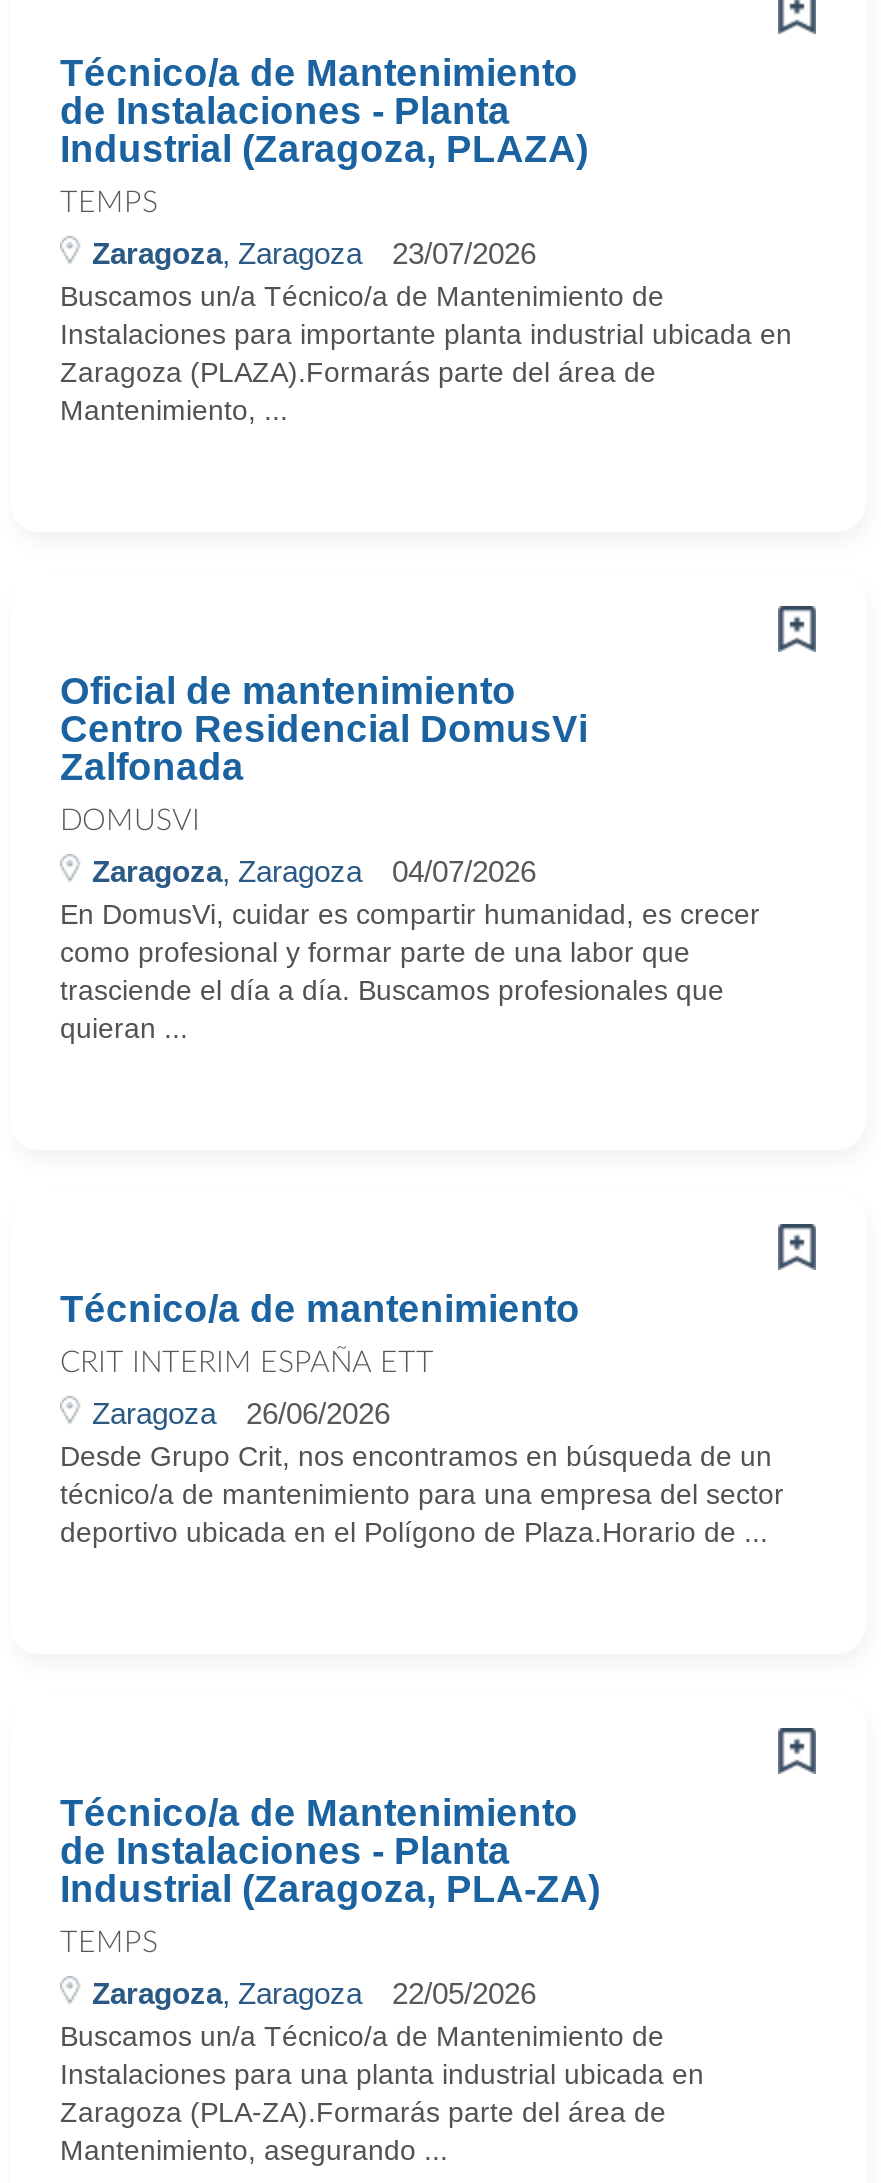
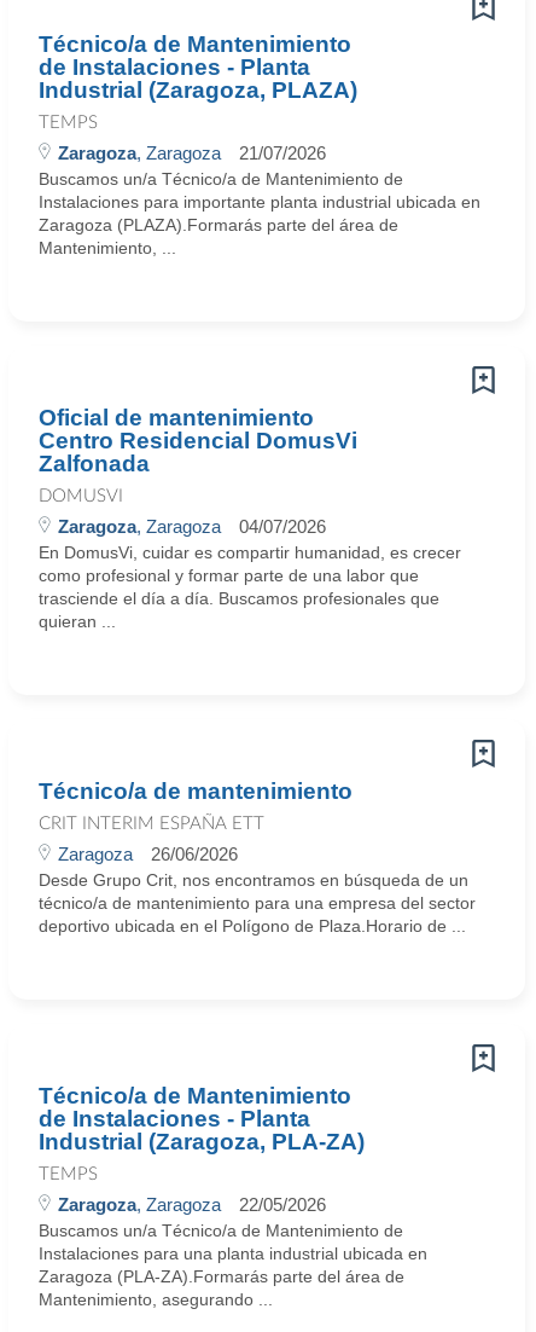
[92,236,536,270] Zaragoza, Zaragoza 23/07/2026 -> [58,143,326,163] Zaragoza, Zaragoza 21/07/2026

